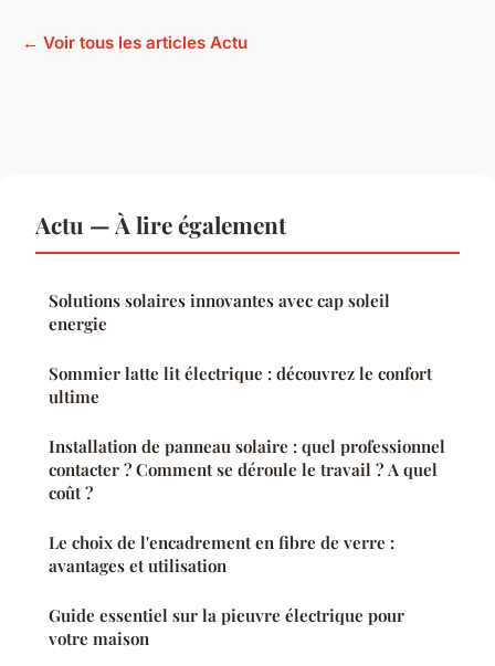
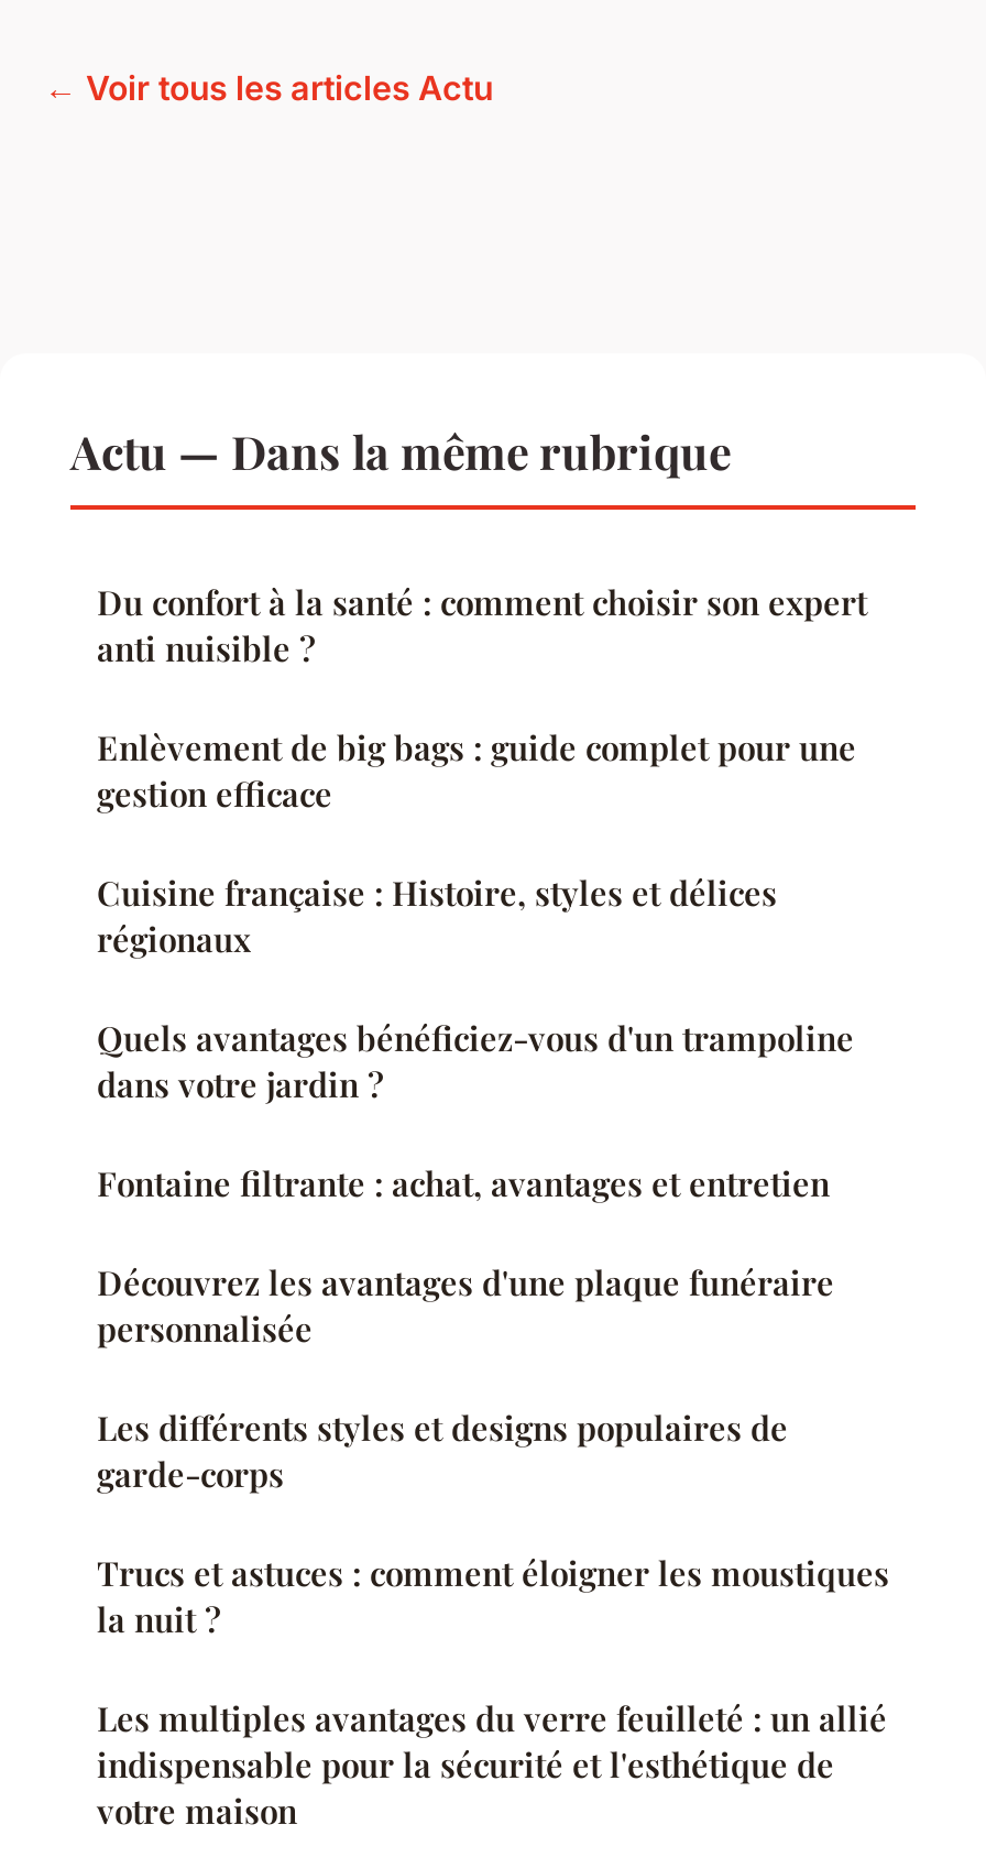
[35,209,445,627] Actu — À lire également | Solutions solaires innovantes avec cap soleil | energie | Sommier latte lit électrique : découvrez le confort | ultime | Installation de panneau solaire : quel professionnel | contacter ? Comment se déroule le travail ? A quel | coût ? | Le choix de l'encadrement en fibre de verre : | avantages et utilisation | Guide essentiel sur la pieuvre électrique pour -> [70,420,889,1787] Actu — Dans la même rubrique | Du confort à la santé : comment choisir son expert | anti nuisible ? | Enlèvement de big bags : guide complet pour une | gestion efficace | Cuisine française : Histoire, styles et délices | régionaux | Quels avantages bénéficiez-vous d'un trampoline | dans votre jardin ? | Fontaine filtrante : achat, avantages et entretien | Découvrez les avantages d'une plaque funéraire | personnalisée | Les différents styles et designs populaires de | garde-corps | Trucs et astuces : comment éloigner les moustiques | la nuit ? | Les multiples avantages du verre feuilleté : un allié | indispensable pour la sécurité et l'esthétique de

